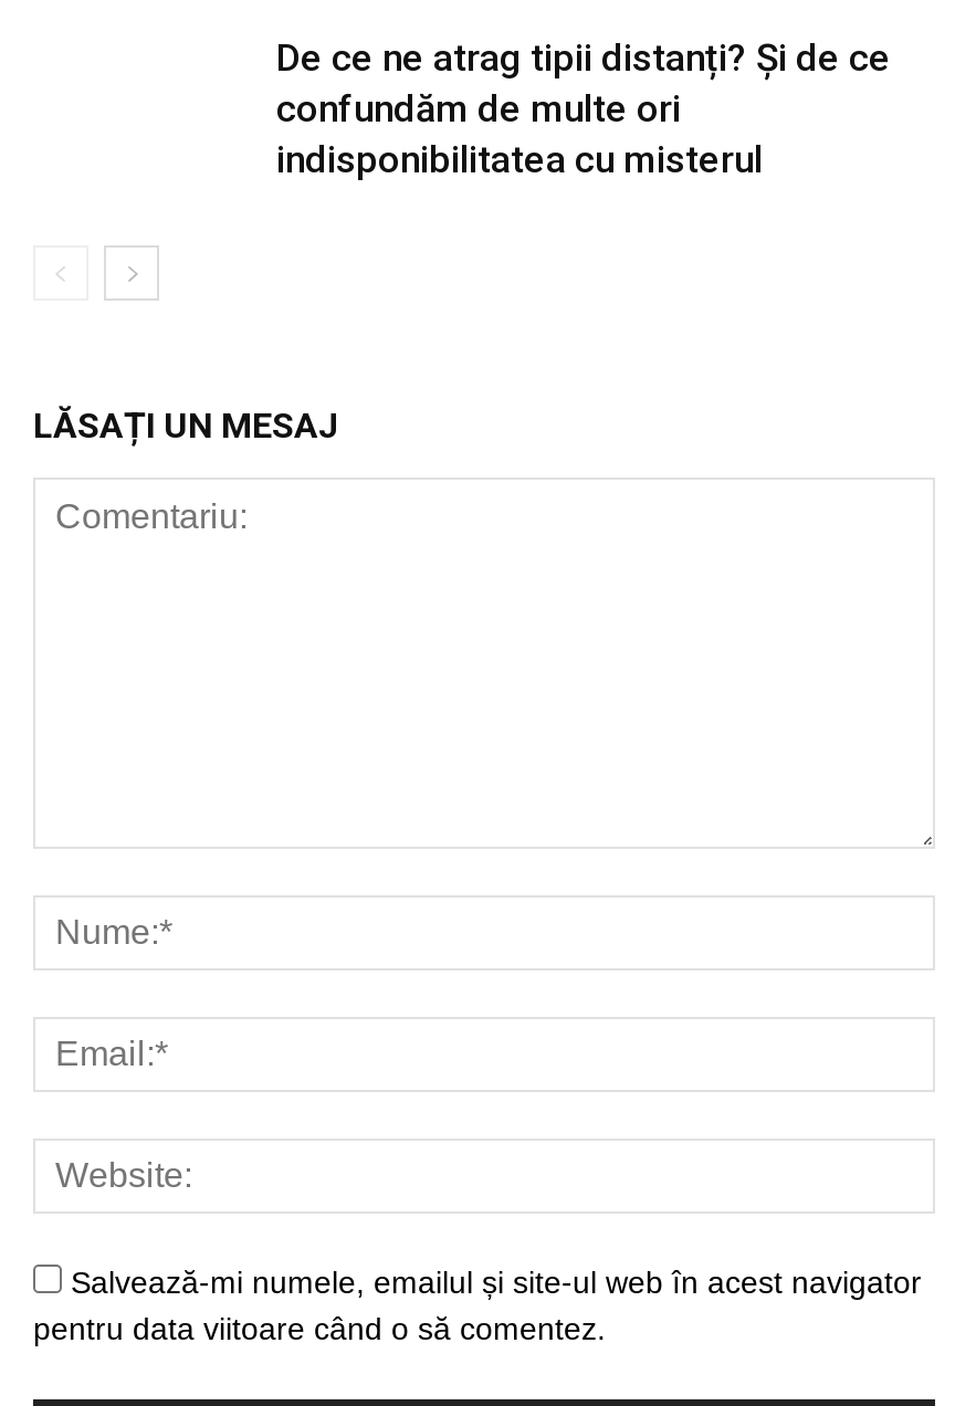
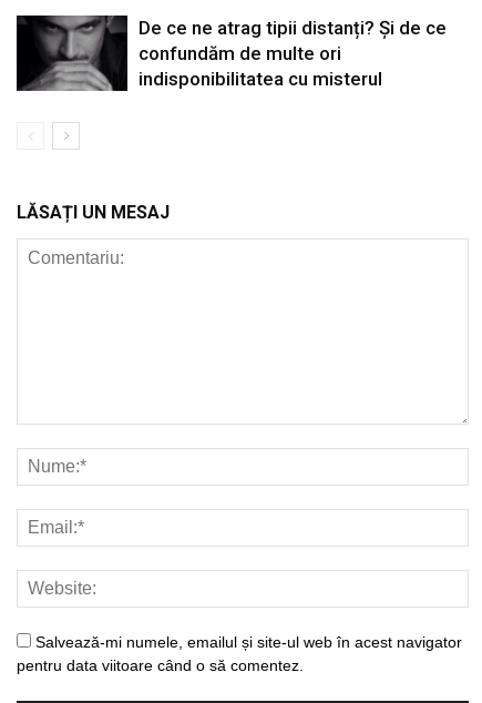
none -> [16,14,129,92] [image]

